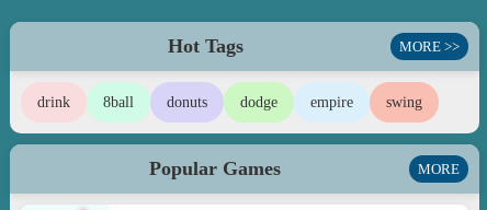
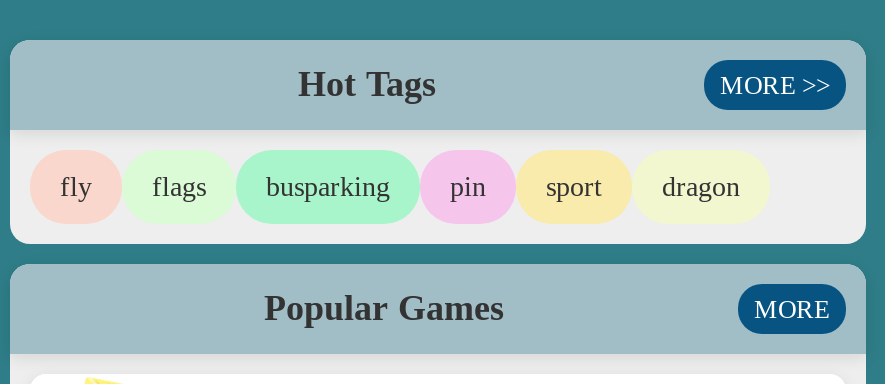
[37,94,422,110] drink | 8ball | donuts | dodge | empire | swing -> [60,172,740,202] fly | flags | busparking | pin | sport | dragon

